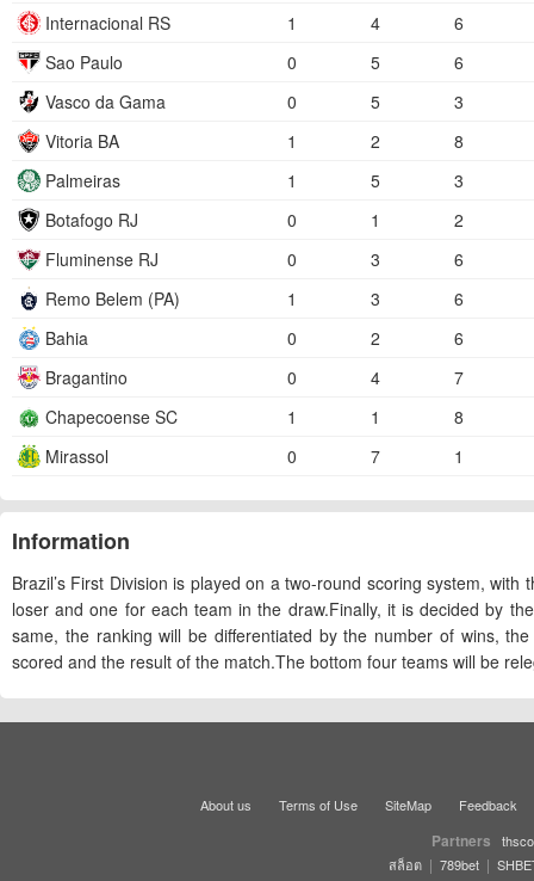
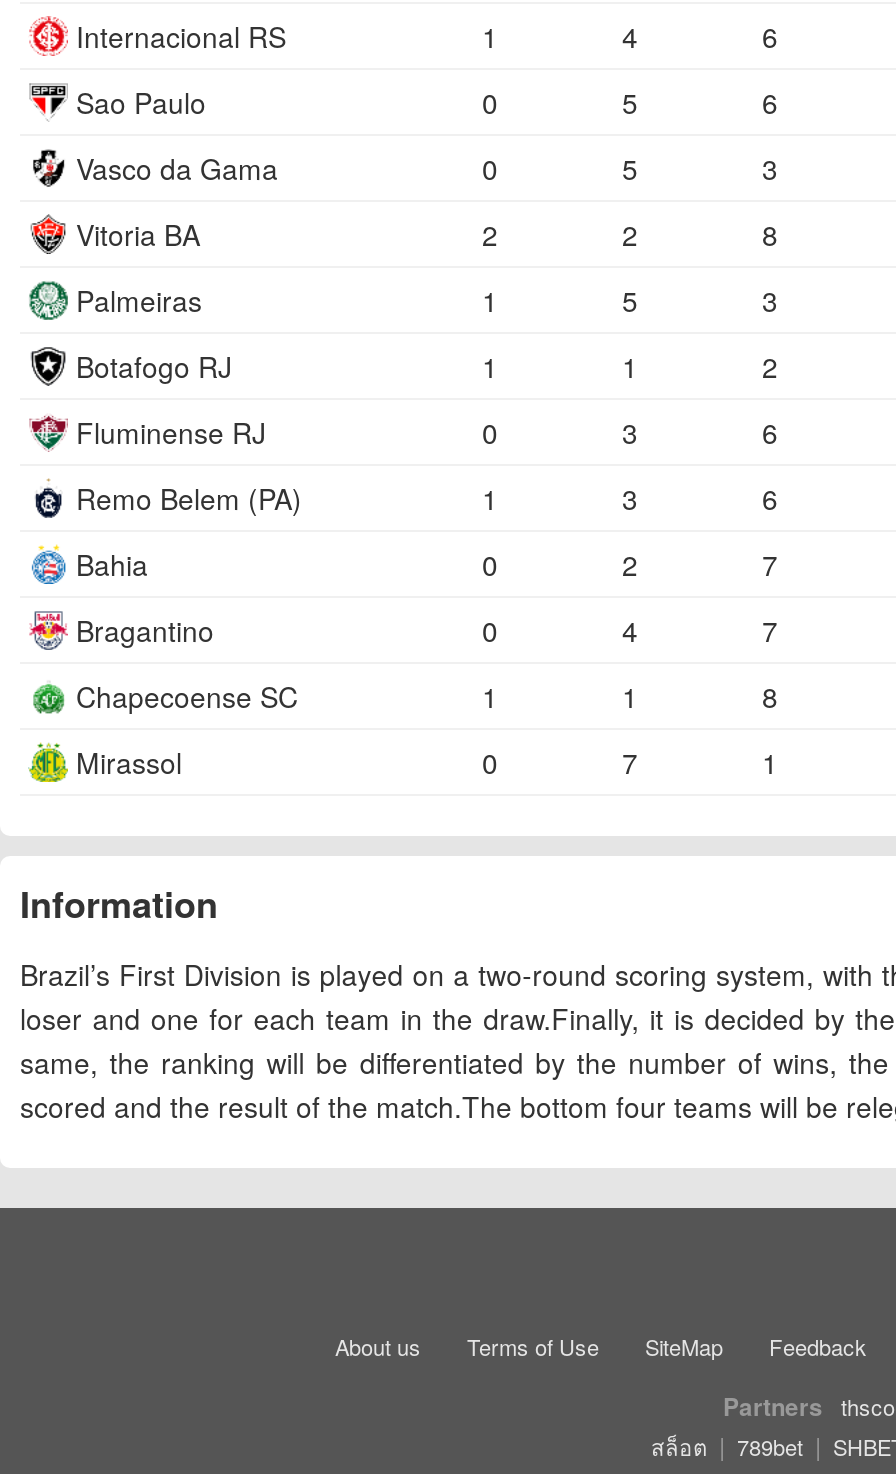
[287,129,297,153] 1 -> [482,214,498,254] 2
[287,208,297,231] 0 -> [482,346,498,386] 1
[454,326,464,350] 6 -> [762,544,778,584] 7

